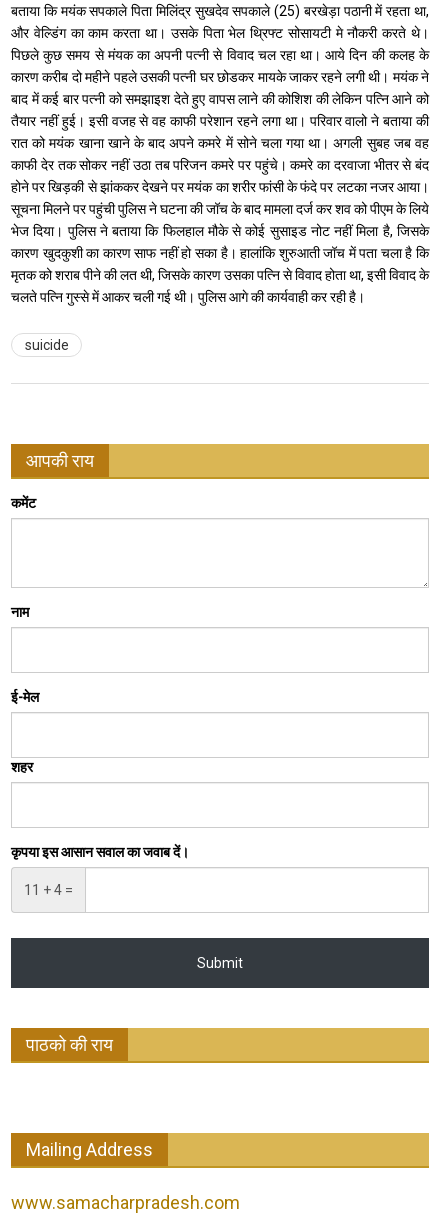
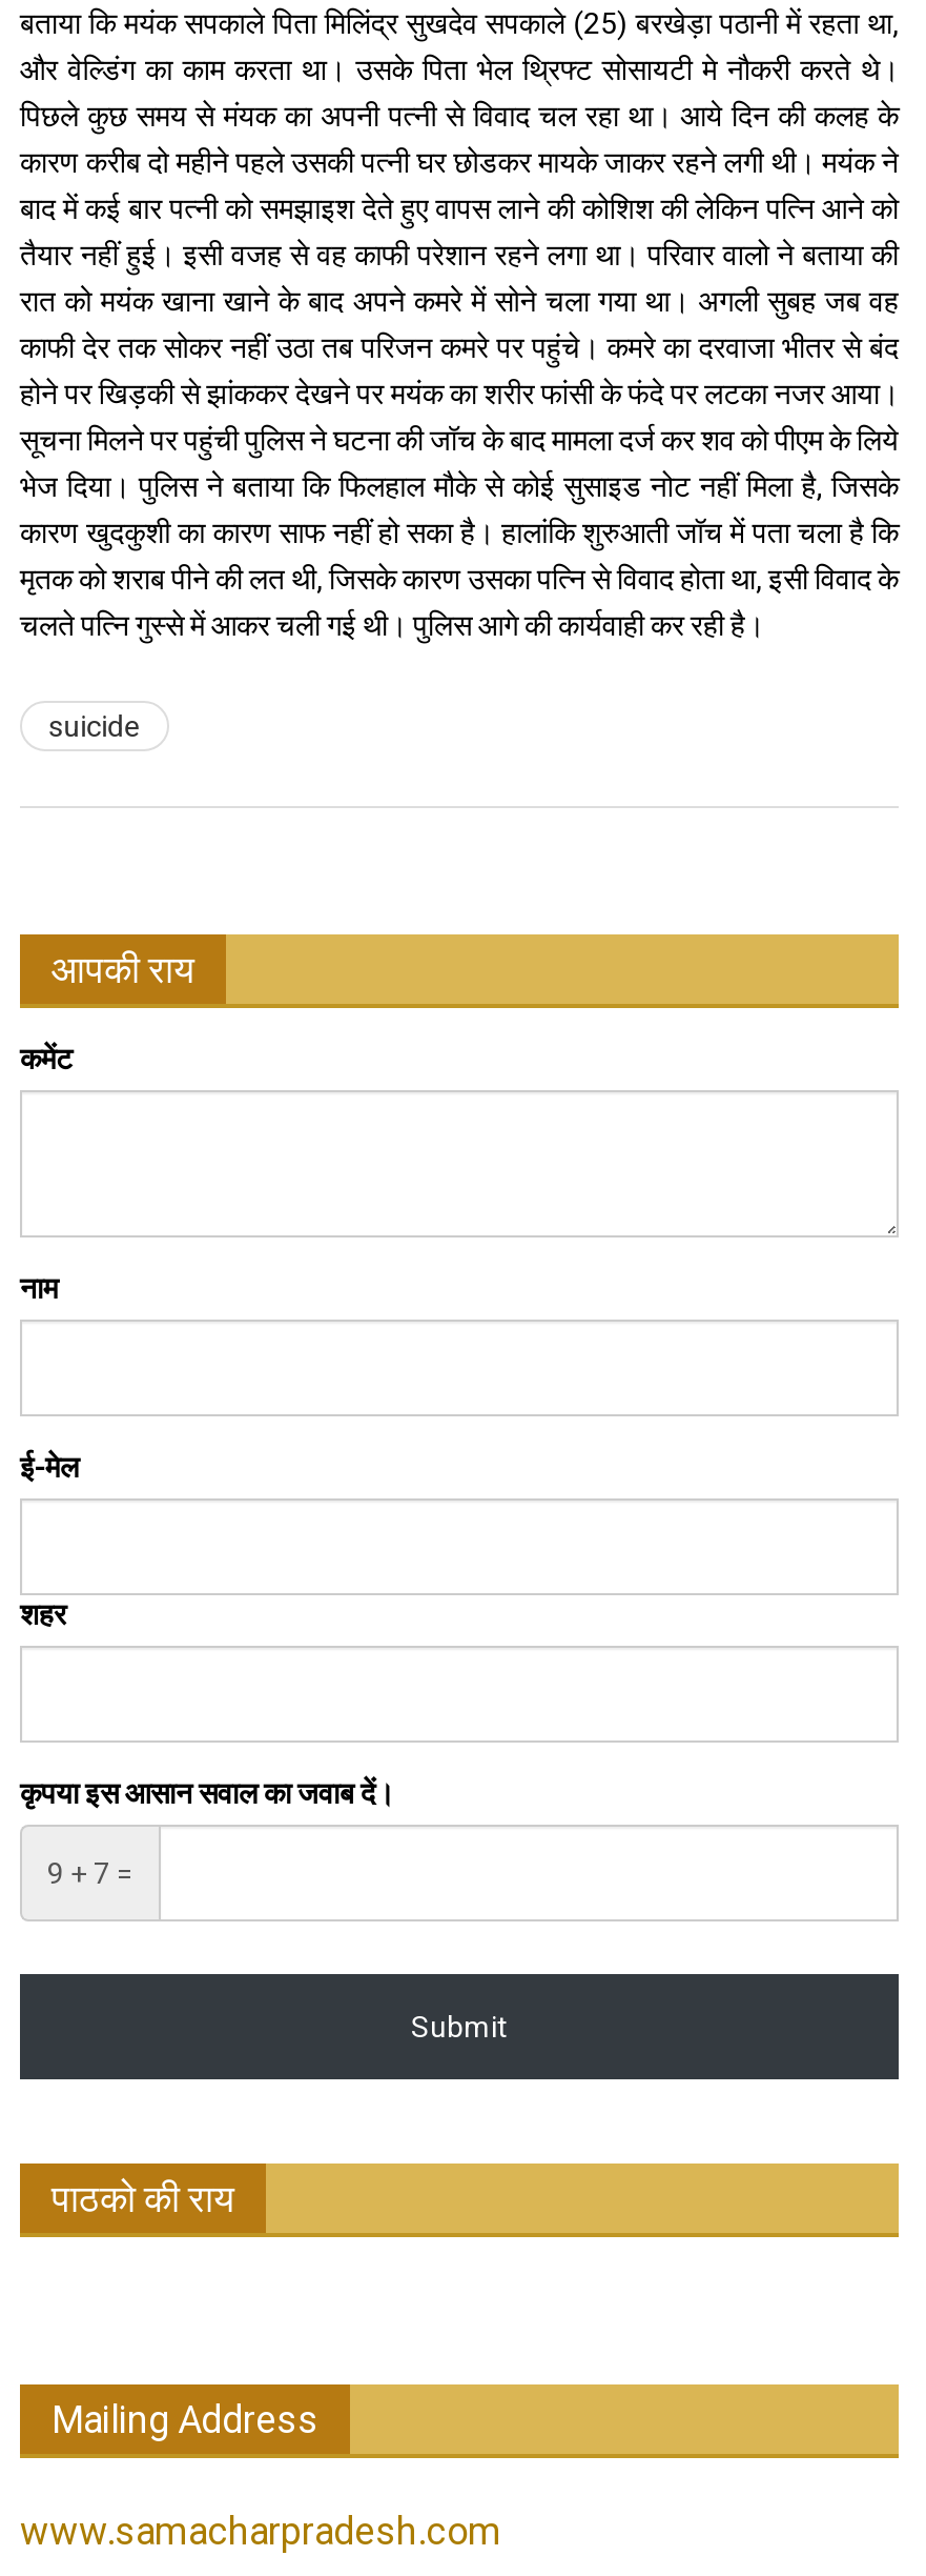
[24,882,73,898] 11 + 4 = -> [47,1856,133,1890] 9 + 7 =

